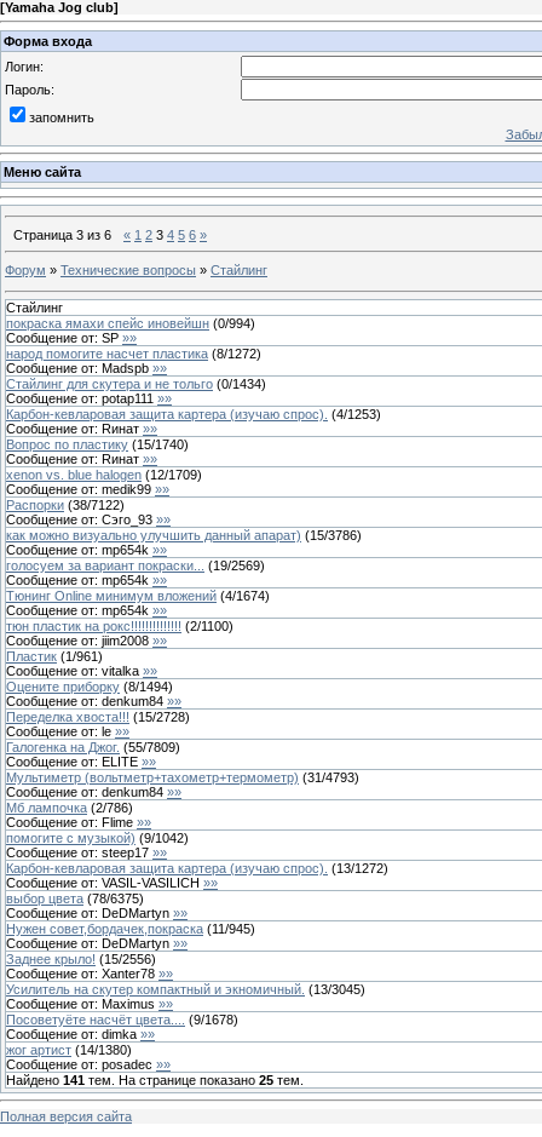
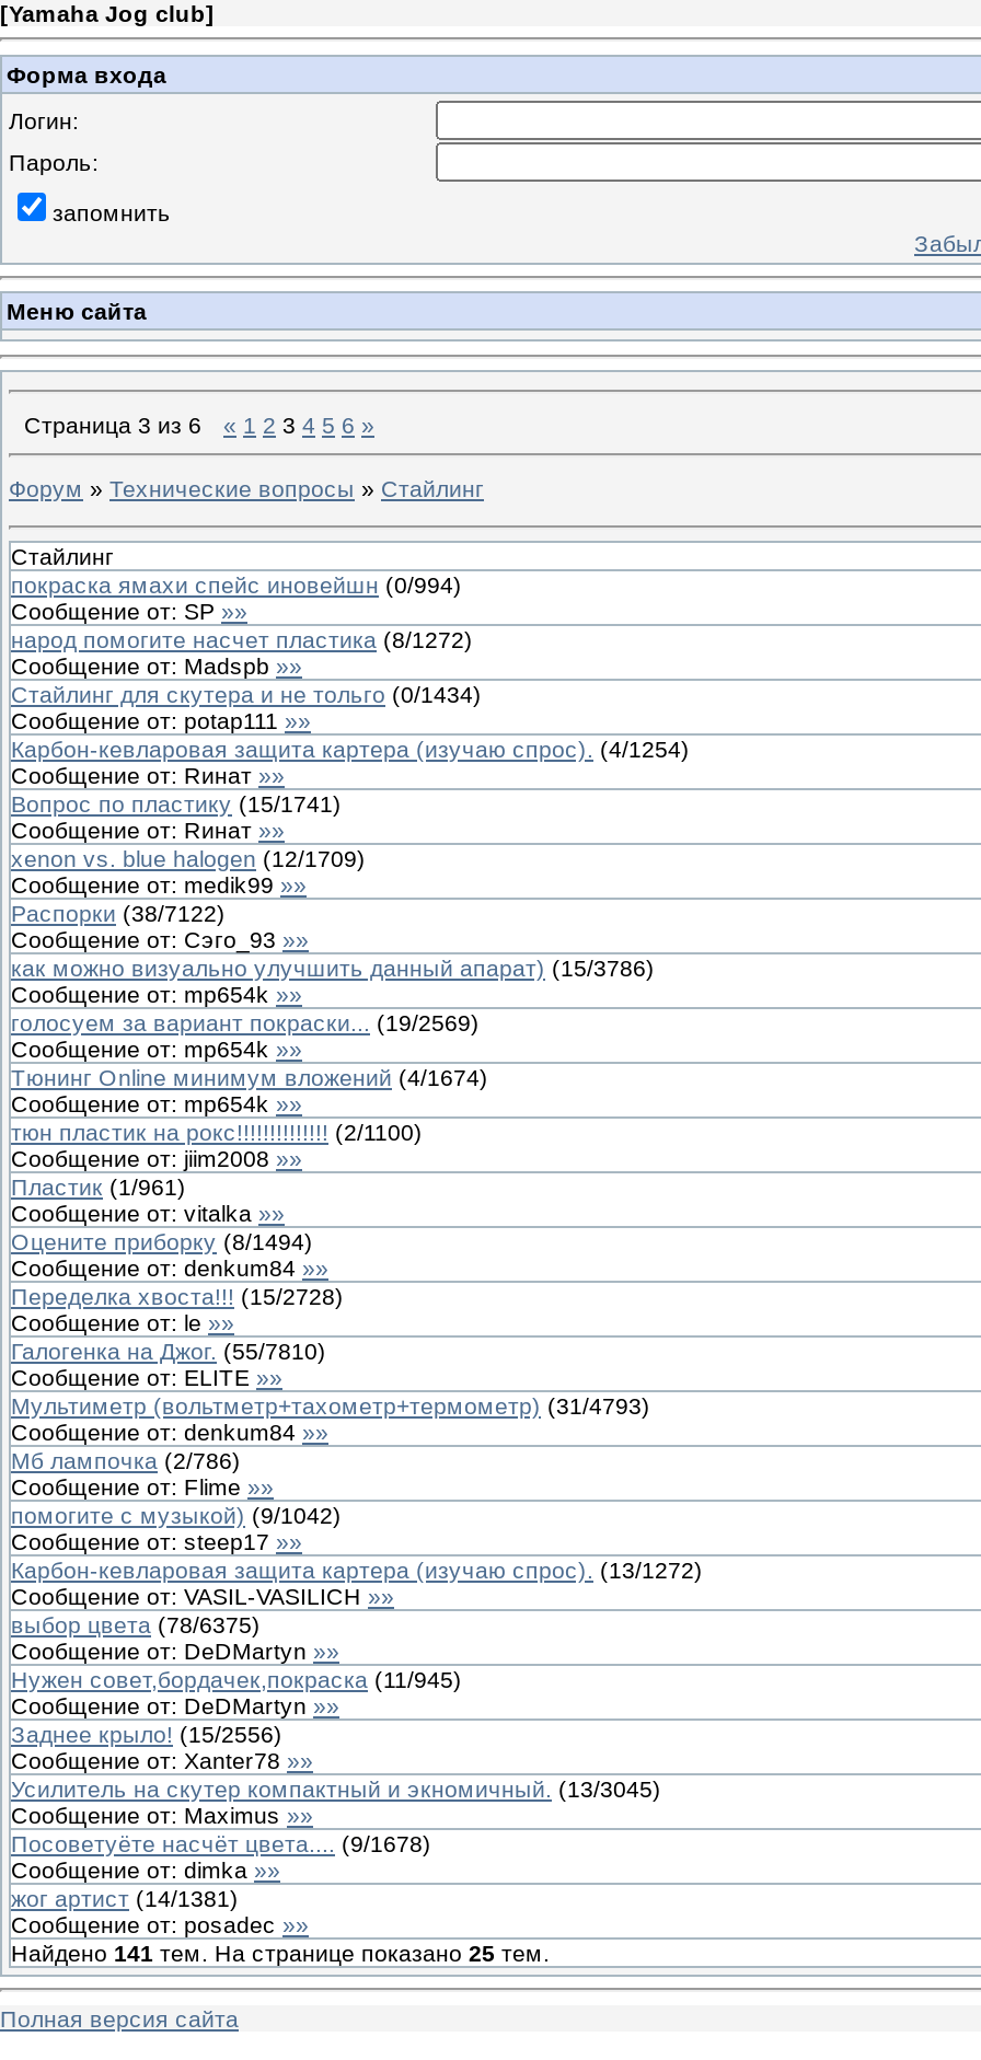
[6,407,381,421] Карбон-кевларовая защита картера (изучаю спрос). (4/1253) -> [11,735,690,762] Карбон-кевларовая защита картера (изучаю спрос). (4/1254)
[6,437,189,452] Вопрос по пластику (15/1740) -> [11,790,342,816] Вопрос по пластику (15/1741)
[6,740,180,754] Галогенка на Джог. (55/7809) -> [11,1337,326,1364] Галогенка на Джог. (55/7810)
[6,1042,132,1057] жог артист (14/1380) -> [11,1885,239,1911] жог артист (14/1381)

